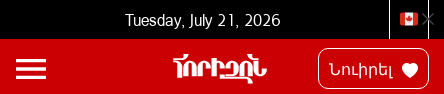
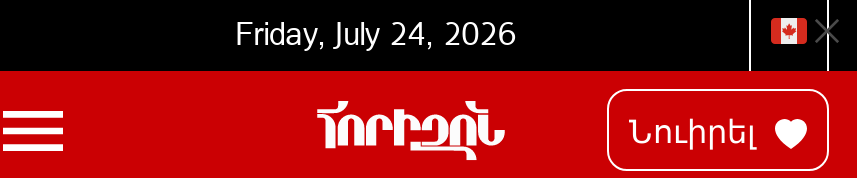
[125,9,280,28] Tuesday, July 21, 2026 -> [235,12,515,50] Friday, July 24, 2026

